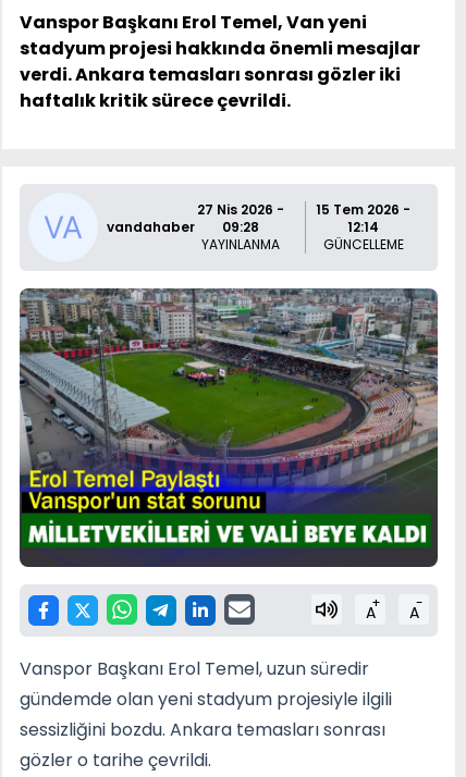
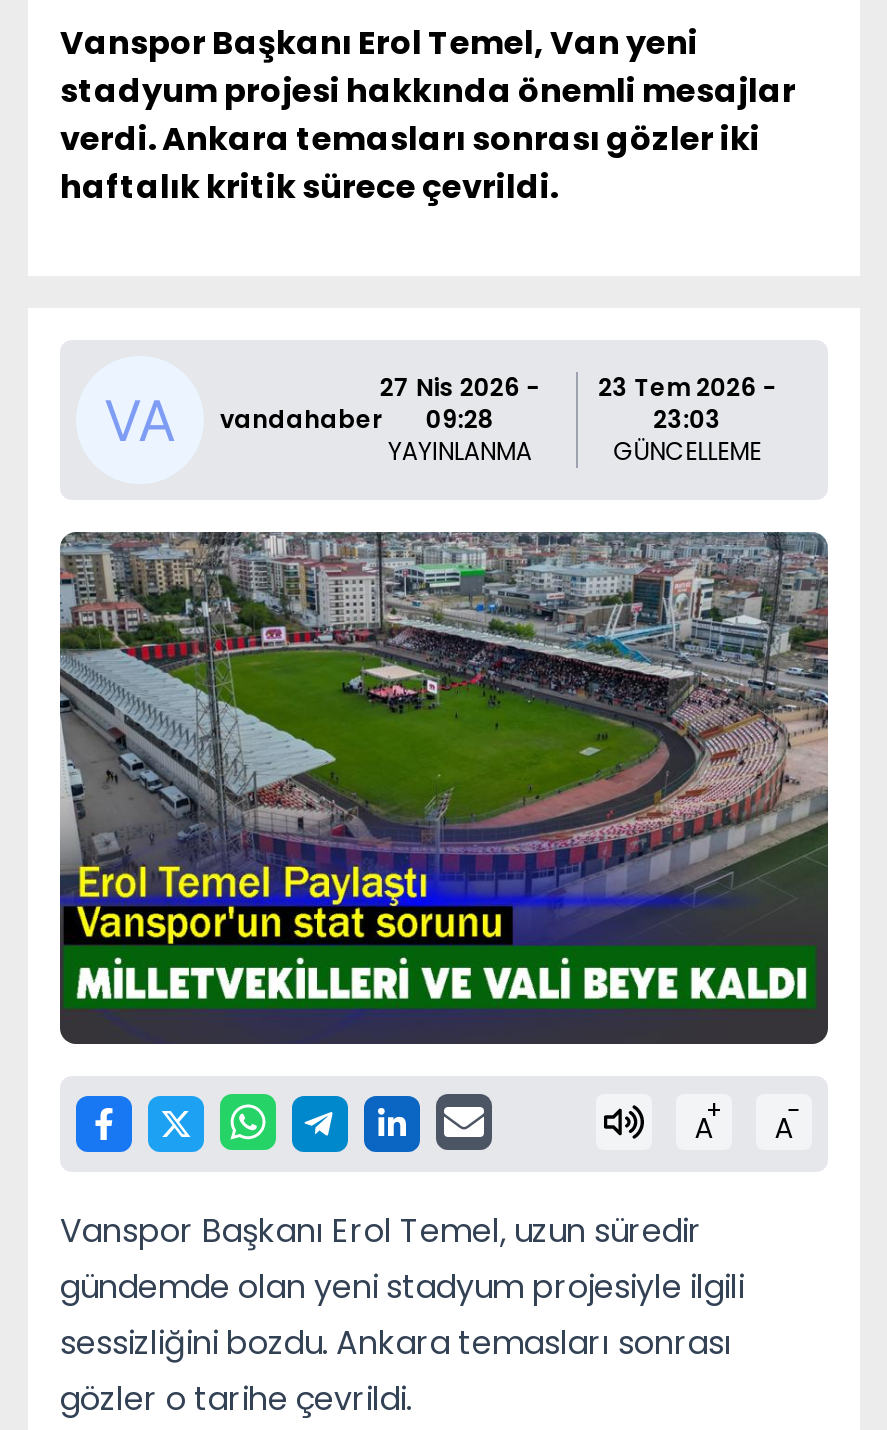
[197,200,411,219] 27 Nis 2026 - 15 Tem 2026 - -> [380,370,776,404] 27 Nis 2026 - 23 Tem 2026 -
[348,218,379,236] 12:14 -> [653,402,721,436] 23:03

